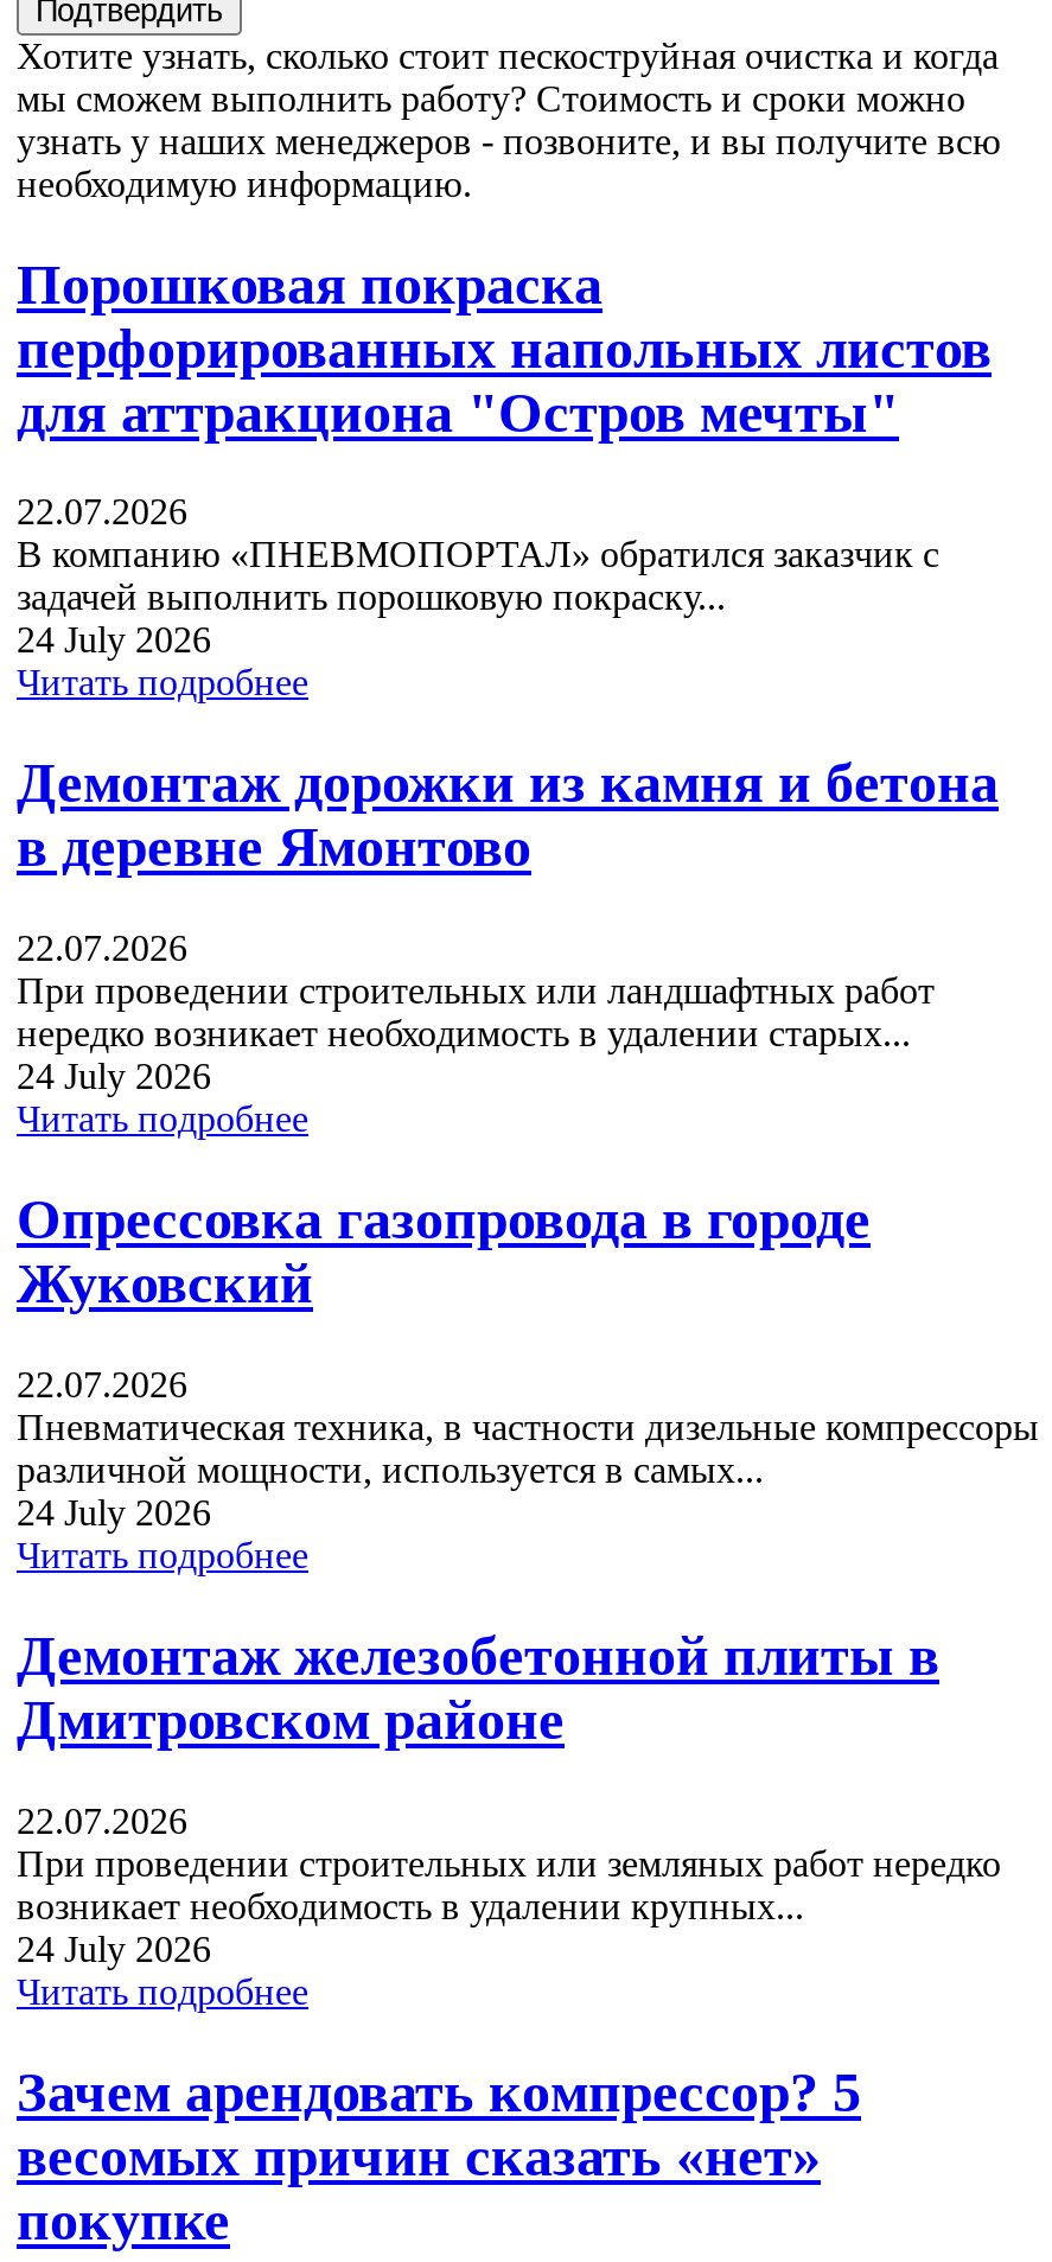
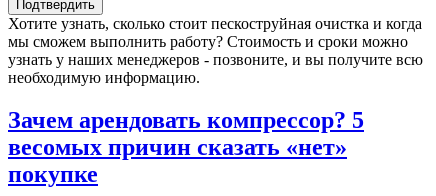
[17,253,1039,2011] Порошковая покраска | перфорированных напольных листов | для аттракциона "Остров мечты" | 22.07.2026 | В компанию «ПНЕВМОПОРТАЛ» обратился заказчик с | задачей выполнить порошковую покраску... | 24 July 2026 | Читать подробнее | Демонтаж дорожки из камня и бетона | в деревне Ямонтово | 22.07.2026 | При проведении строительных или ландшафтных работ | нередко возникает необходимость в удалении старых... | 24 July 2026 | Читать подробнее | Опрессовка газопровода в городе | Жуковский | 22.07.2026 | Пневматическая техника, в частности дизельные компрессоры | различной мощности, используется в самых... | 24 July 2026 | Читать подробнее | Демонтаж железобетонной плиты в | Дмитровском районе | 22.07.2026 | При проведении строительных или земляных работ нередко | возникает необходимость в удалении крупных... | 24 July 2026 | Читать подробнее -> none

